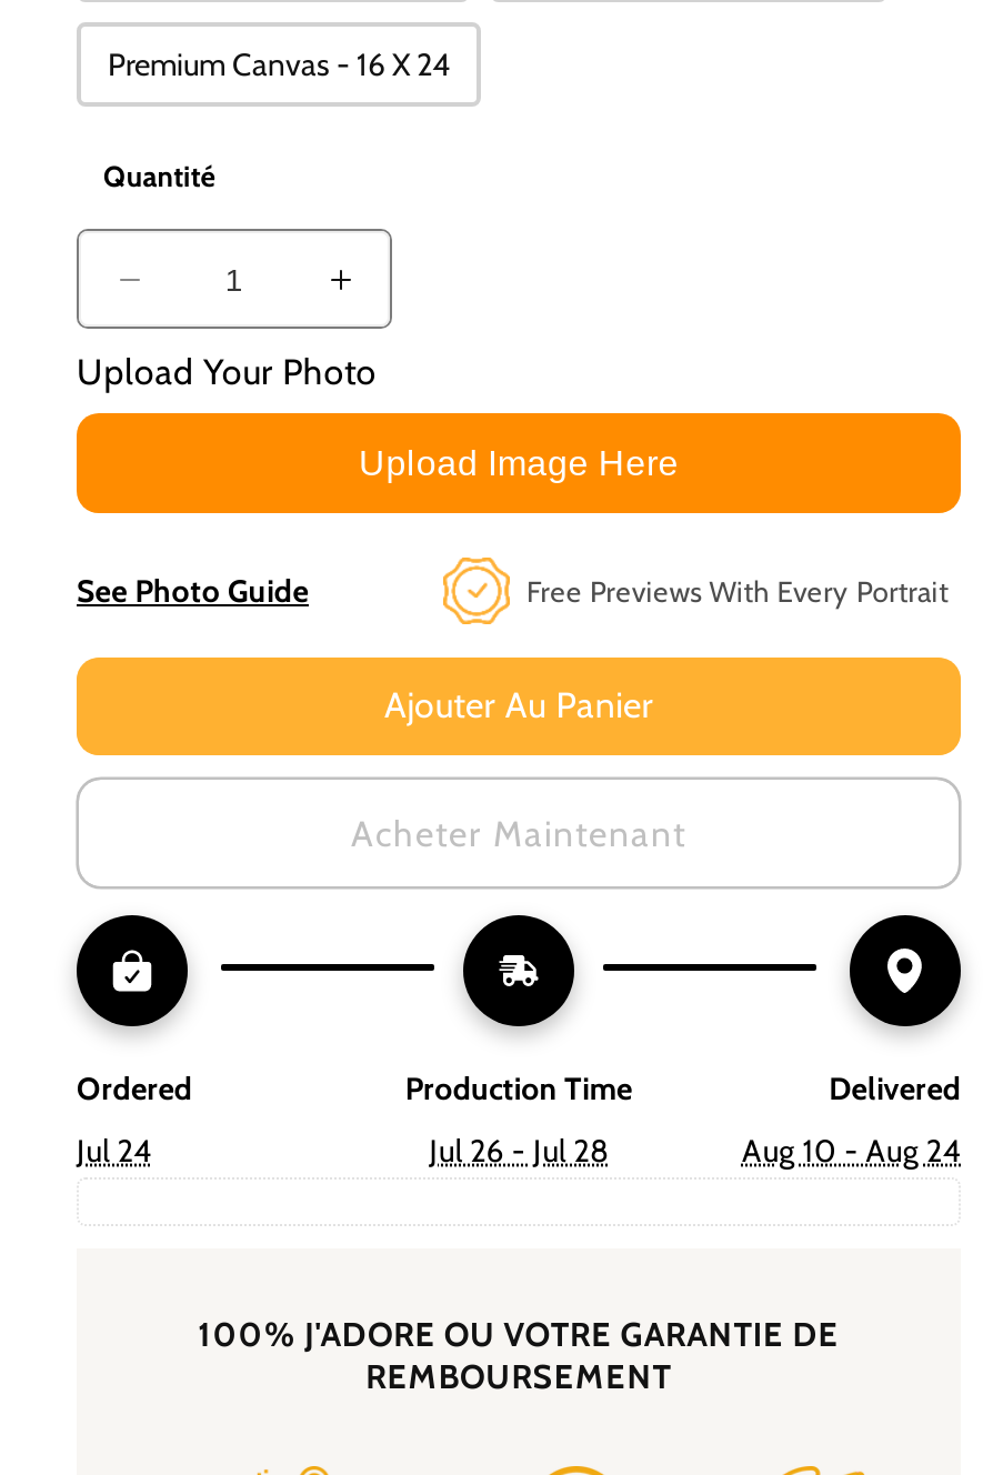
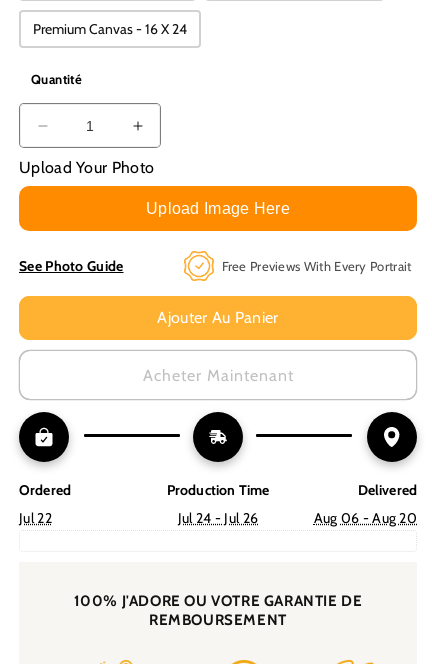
[77,1132,152,1172] Jul 24 -> [19,509,52,527] Jul 22
[429,1132,608,1172] Jul 26 - Jul 28 -> [178,509,258,527] Jul 24 - Jul 26
[742,1132,961,1172] Aug 10 - Aug 24 -> [313,509,417,527] Aug 06 - Aug 20

